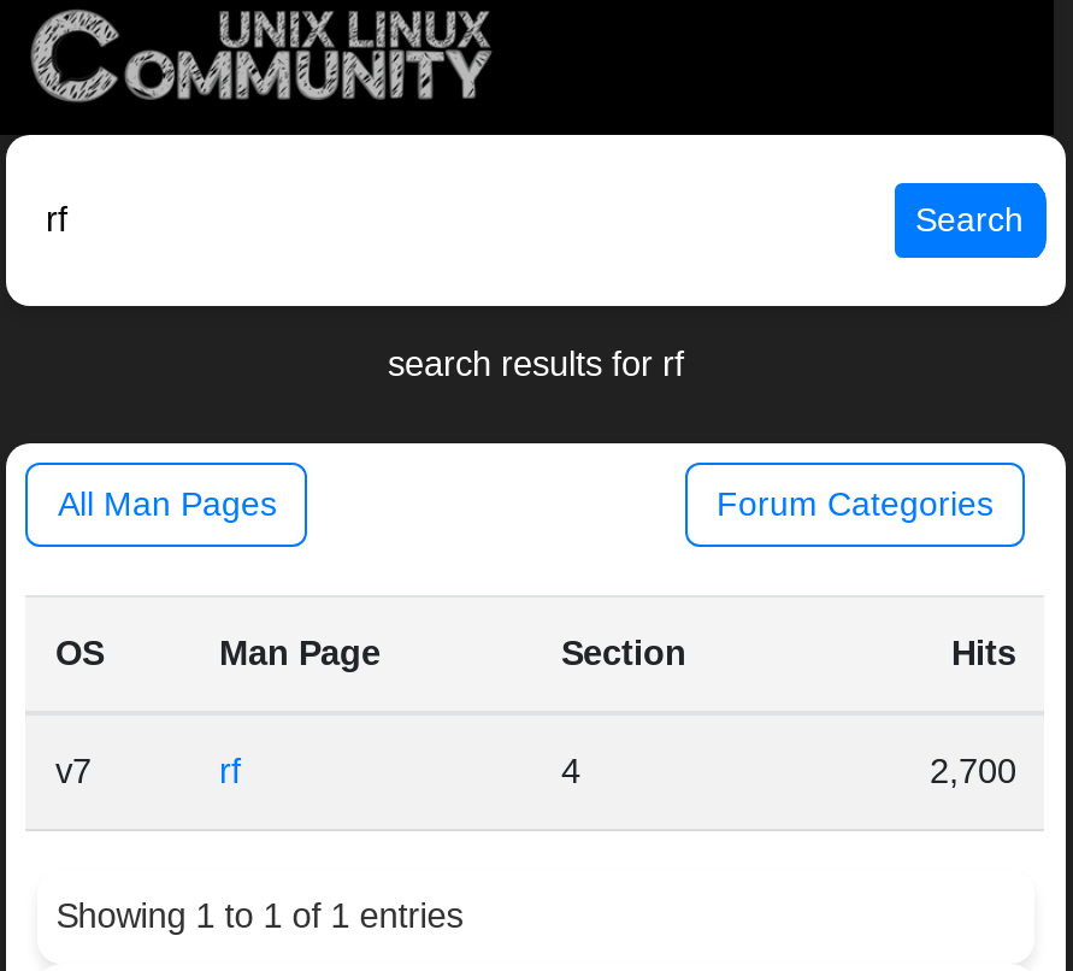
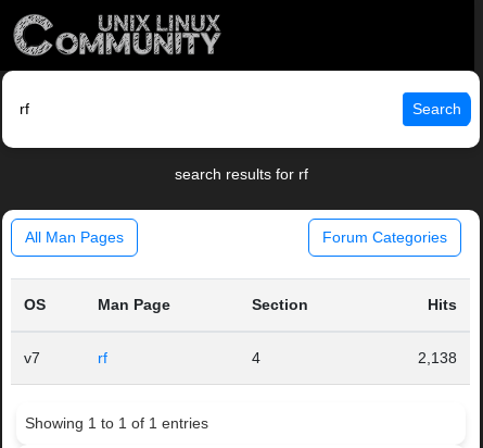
[930,752,1016,791] 2,700 -> [418,349,457,367] 2,138

